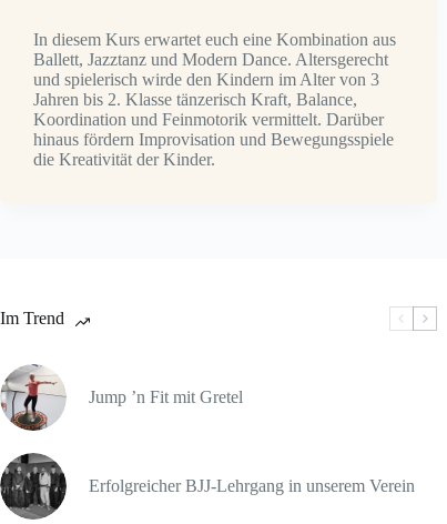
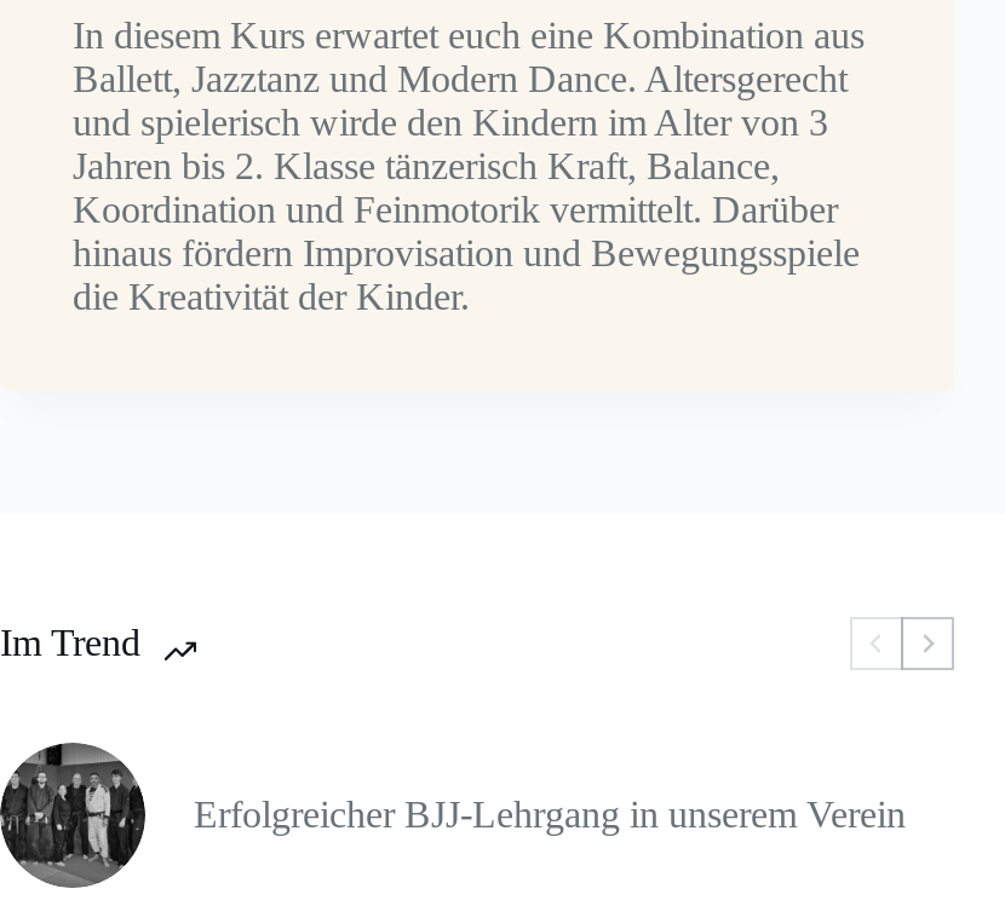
[3,364,243,430] [image] | Jump ’n Fit mit Gretel -> none

